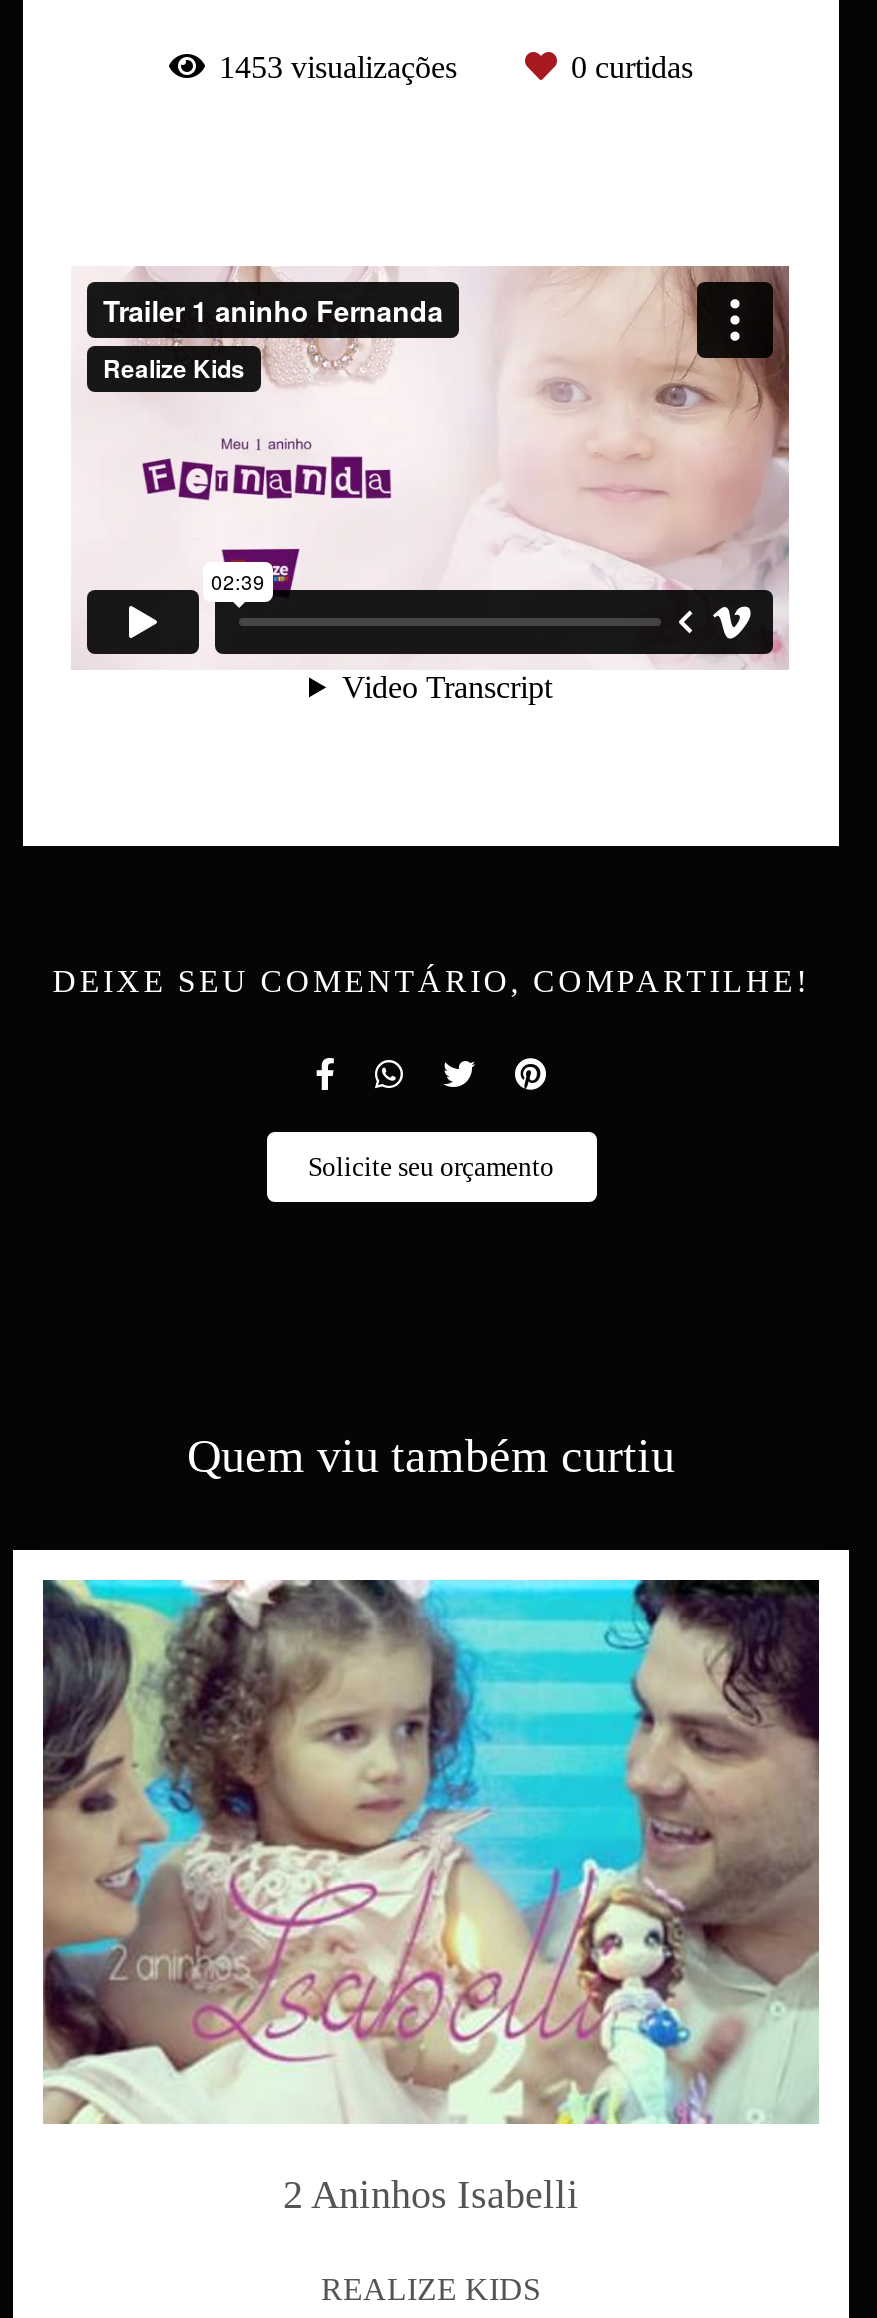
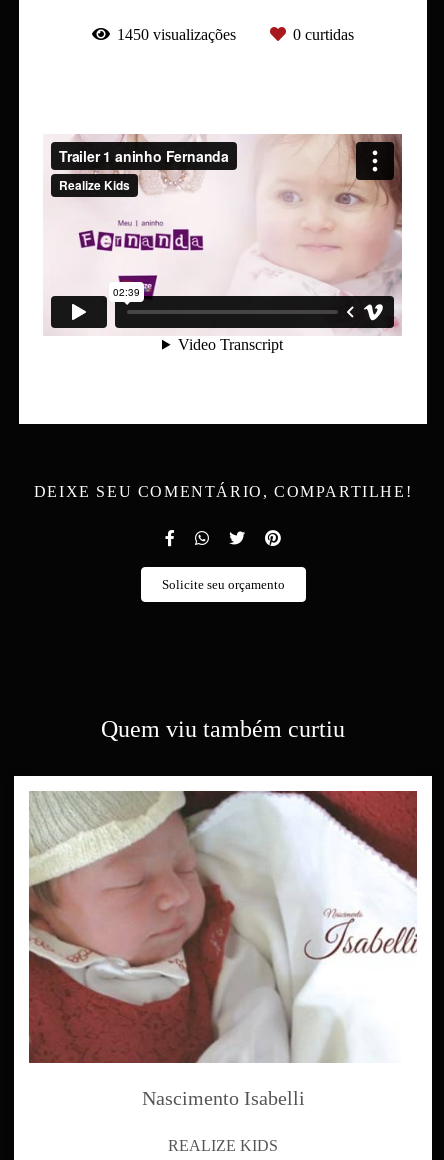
[219,50,465,84] 1453 visualizações -> [117,26,240,43] 1450 visualizações
[41,1578,821,2216] [image] | 2 Aninhos Isabelli -> [28,790,418,1109] [image] | Nascimento Isabelli

